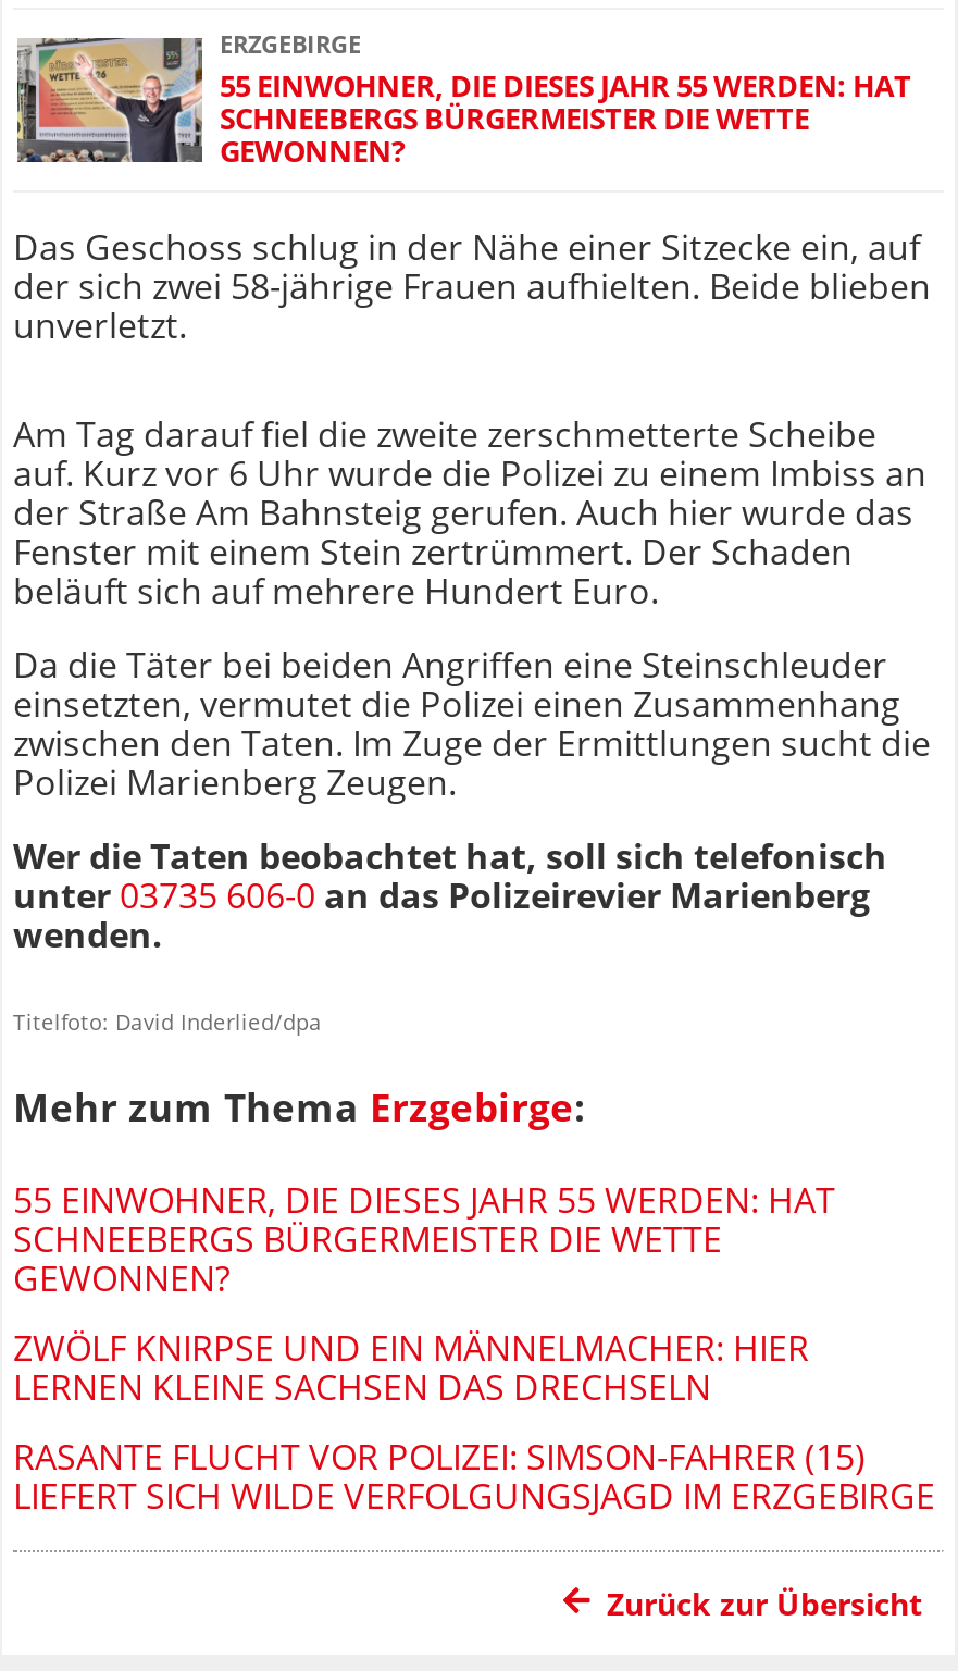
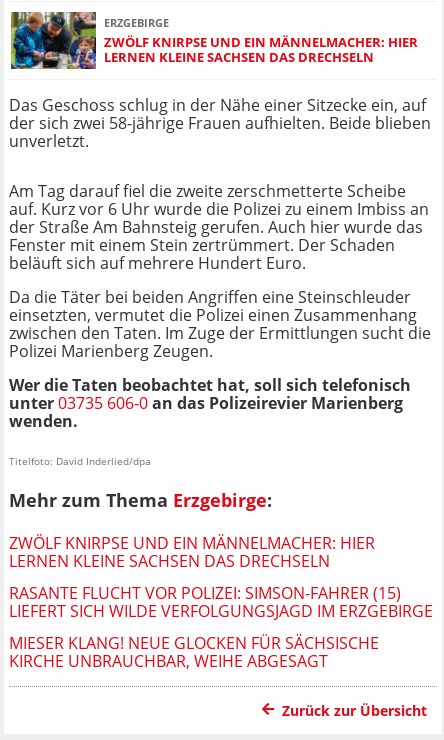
[15,22,911,171] [image] | 55 EINWOHNER, DIE DIESES JAHR 55 WERDEN: HAT | SCHNEEBERGS BÜRGERMEISTER DIE WETTE | GEWONNEN? -> [10,11,418,70] [image] | ZWÖLF KNIRPSE UND EIN MÄNNELMACHER: HIER | LERNEN KLEINE SACHSEN DAS DRECHSELN
[13,1175,835,1302] 55 EINWOHNER, DIE DIESES JAHR 55 WERDEN: HAT | SCHNEEBERGS BÜRGERMEISTER DIE WETTE | GEWONNEN? -> none
moved [13,1323,935,1519] -> [9,532,433,622]: ZWÖLF KNIRPSE UND EIN MÄNNELMACHER: HIER | LERNEN KLEINE SACHSEN DAS DRECHSELN | RASANTE FLUCHT VOR POLIZEI: SIMSON-FAHRER (15) | LIEFERT SICH WILDE VERFOLGUNGSJAGD IM ERZGEBIRGE
none -> [9,632,379,672] MIESER KLANG! NEUE GLOCKEN FÜR SÄCHSISCHE | KIRCHE UNBRAUCHBAR, WEIHE ABGESAGT

